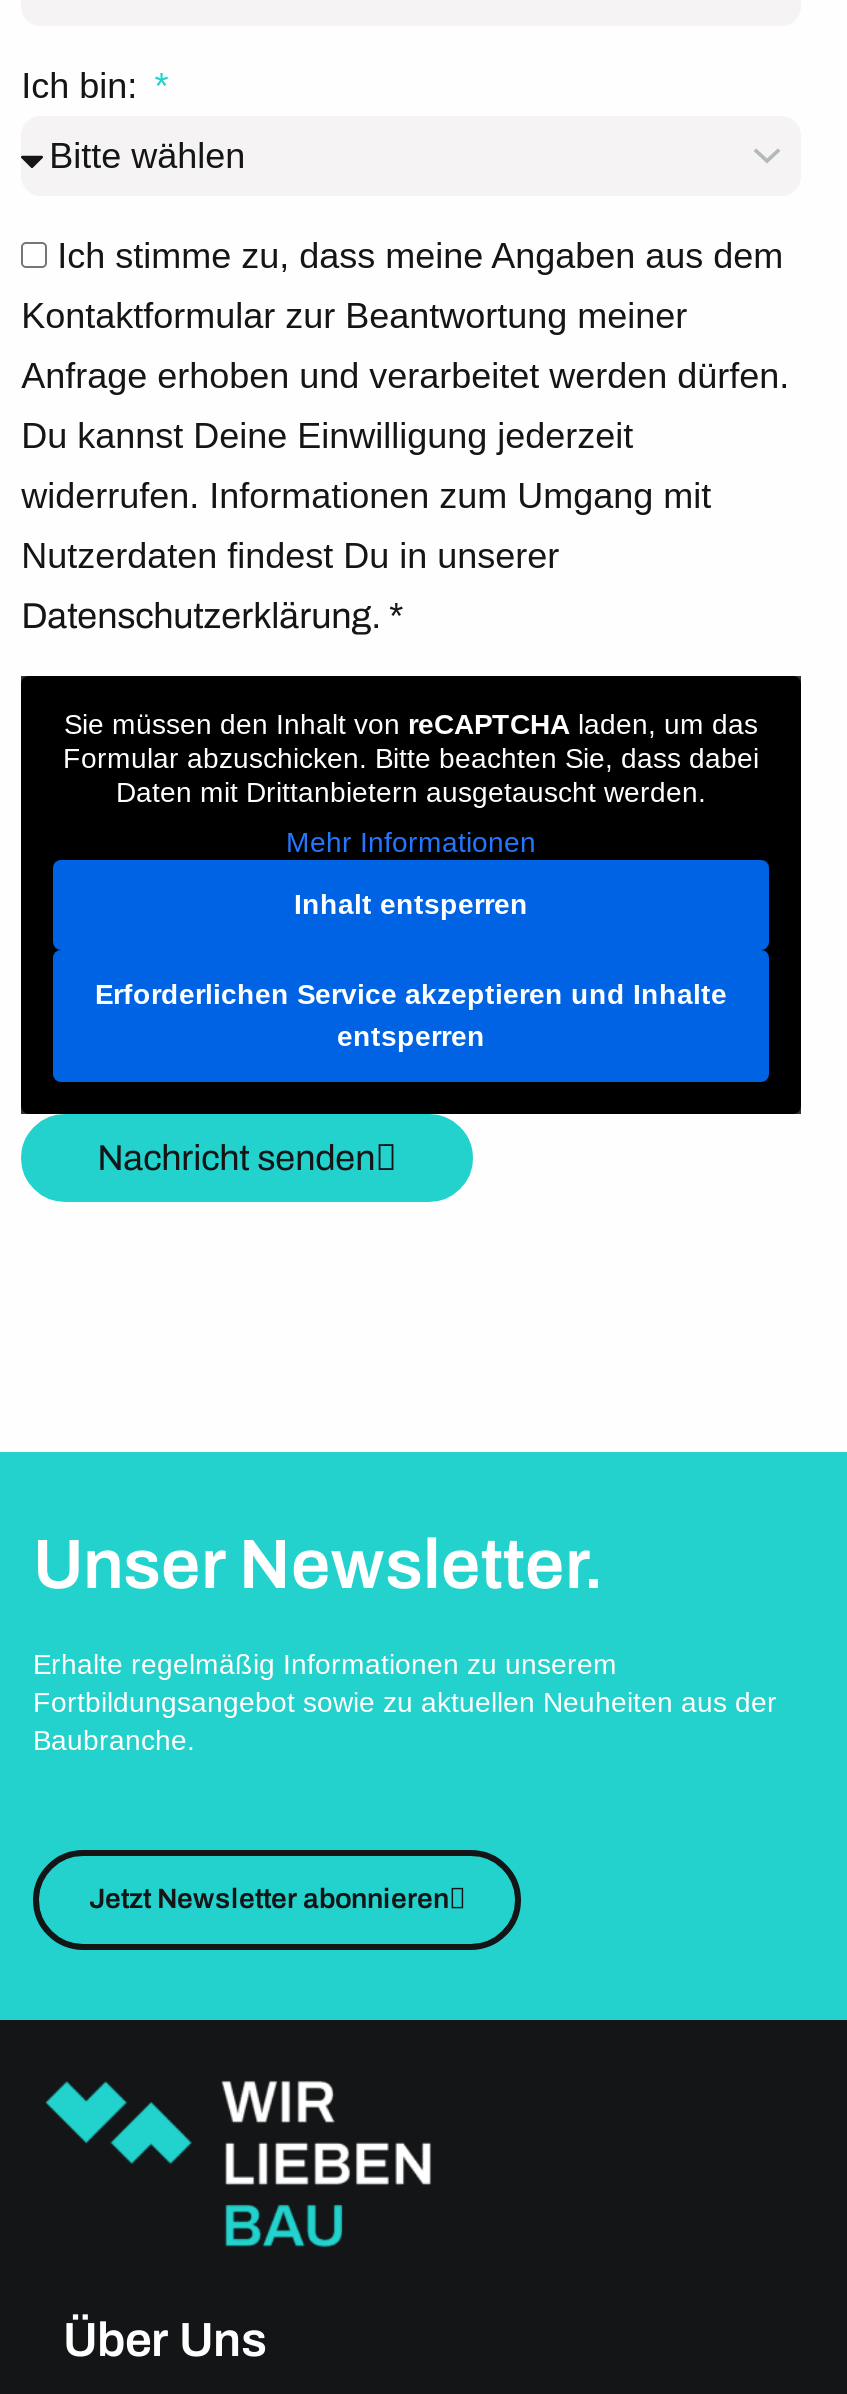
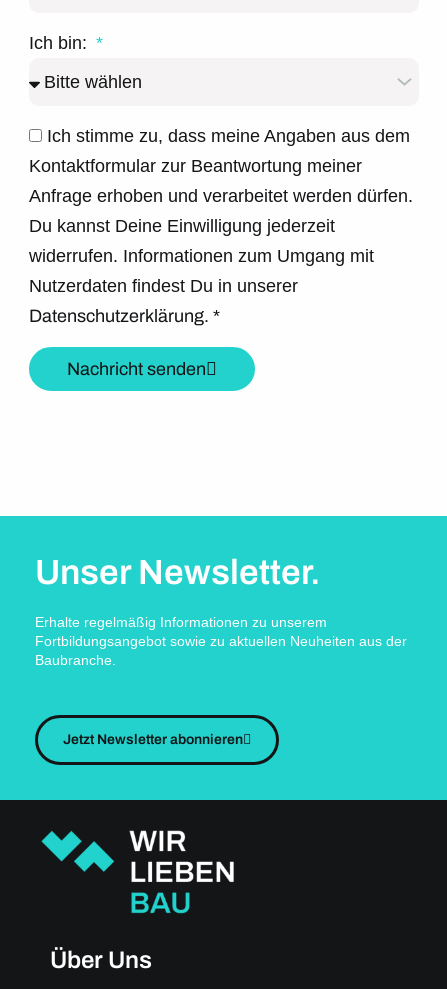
[19,674,803,1116] [image] | Sie müssen den Inhalt von reCAPTCHA laden, um das | Formular abzuschicken. Bitte beachten Sie, dass dabei | Daten mit Drittanbietern ausgetauscht werden. | Mehr Informationen | Inhalt entsperren | Erforderlichen Service akzeptieren und Inhalte | entsperren -> none

